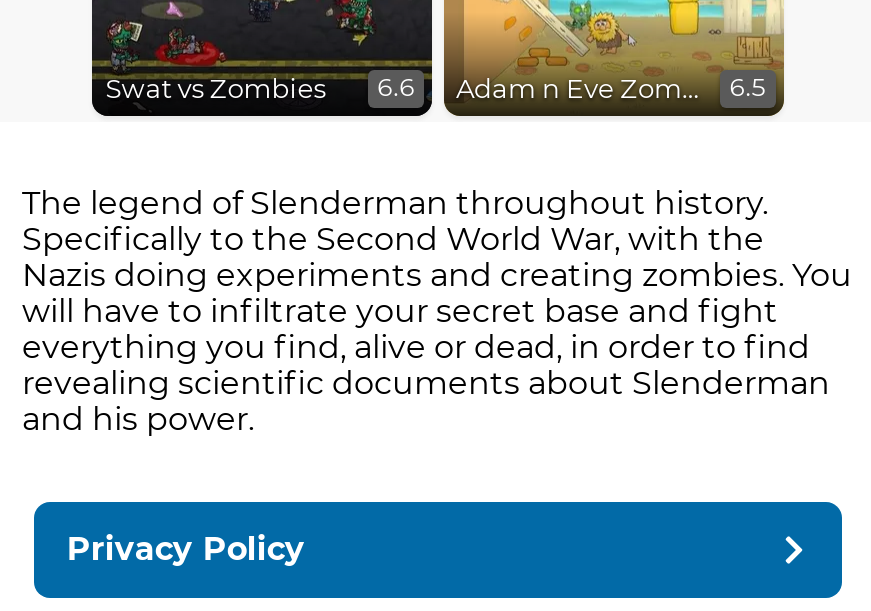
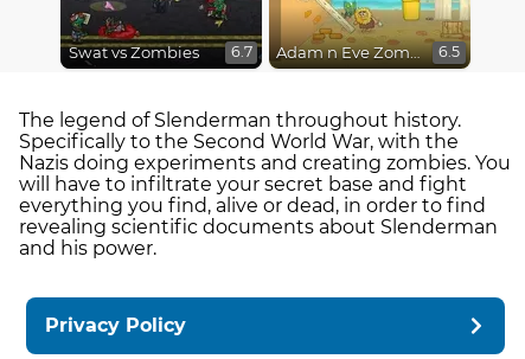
[106,72,415,104] Swat vs Zombies 6.6 -> [68,43,252,62] Swat vs Zombies 6.7

